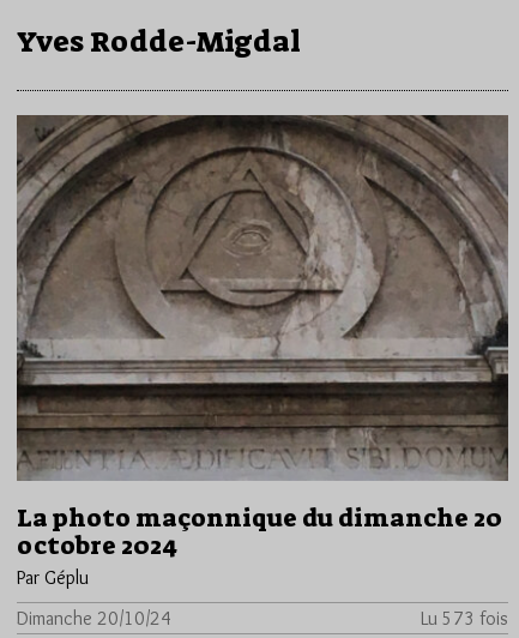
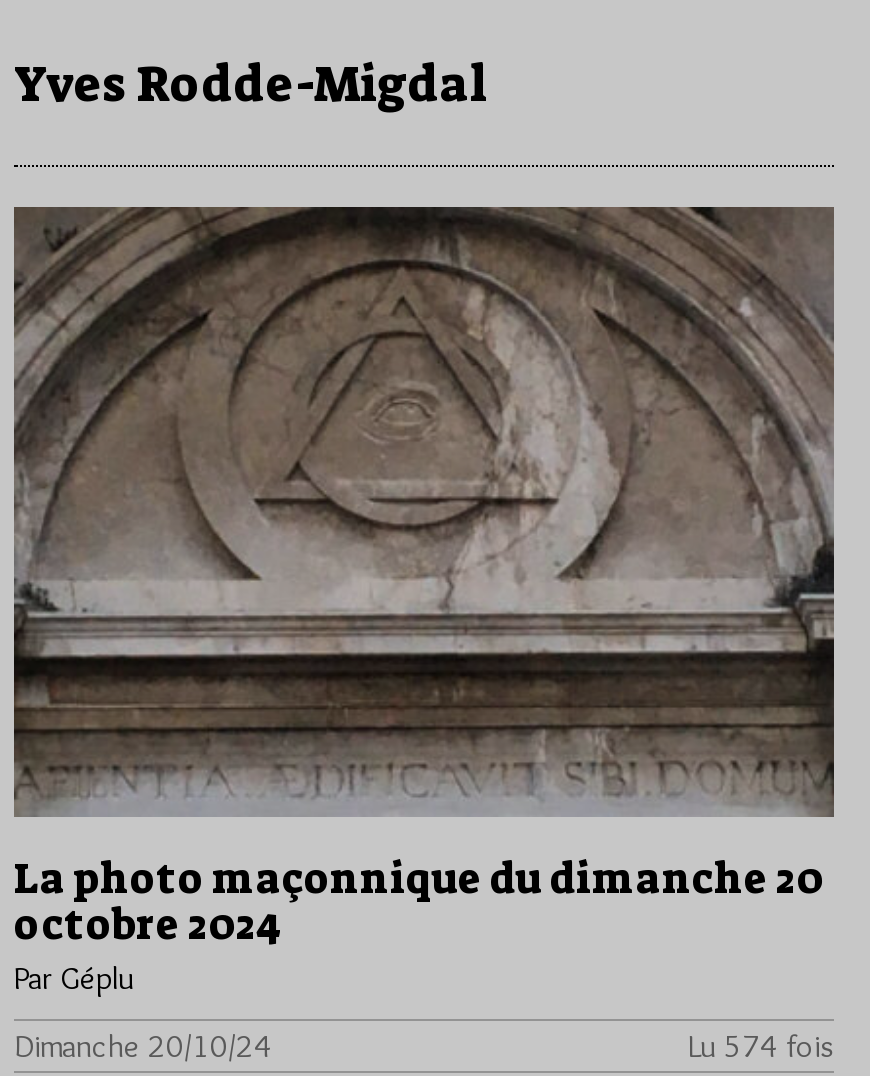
[421,606,508,629] Lu 573 fois -> [688,1026,834,1064] Lu 574 fois

